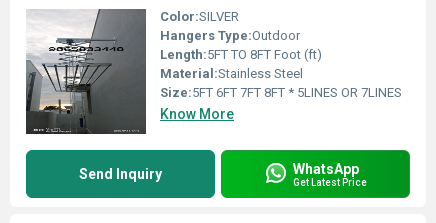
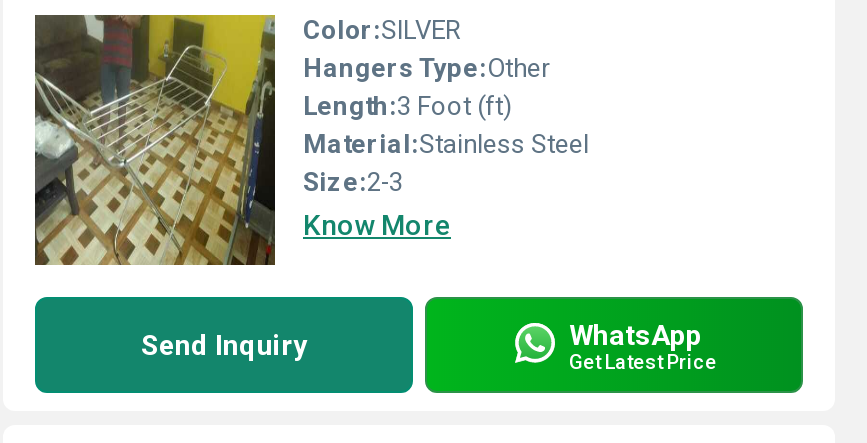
[26,9,322,135] [image] | Hangers Type:Outdoor | Length:5FT TO 8FT Foot (ft) -> [33,13,549,267] [image] | Hangers Type:Other | Length:3 Foot (ft)
[160,85,402,100] Size:5FT 6FT 7FT 8FT * 5LINES OR 7LINES -> [303,167,403,197] Size:2-3

